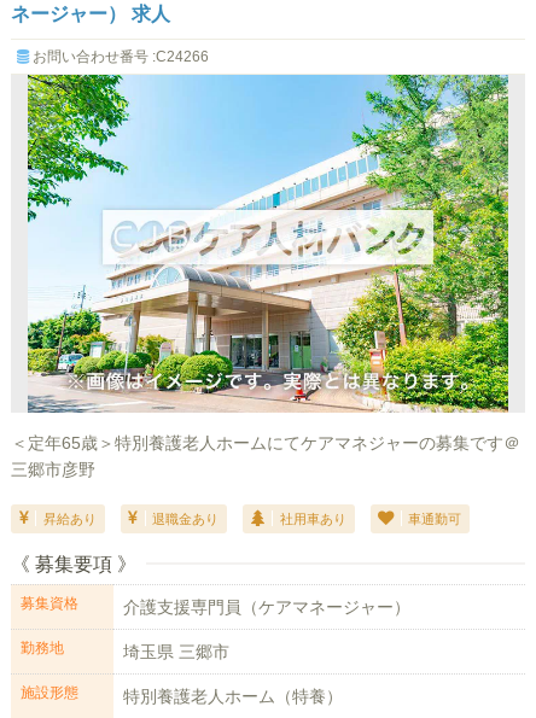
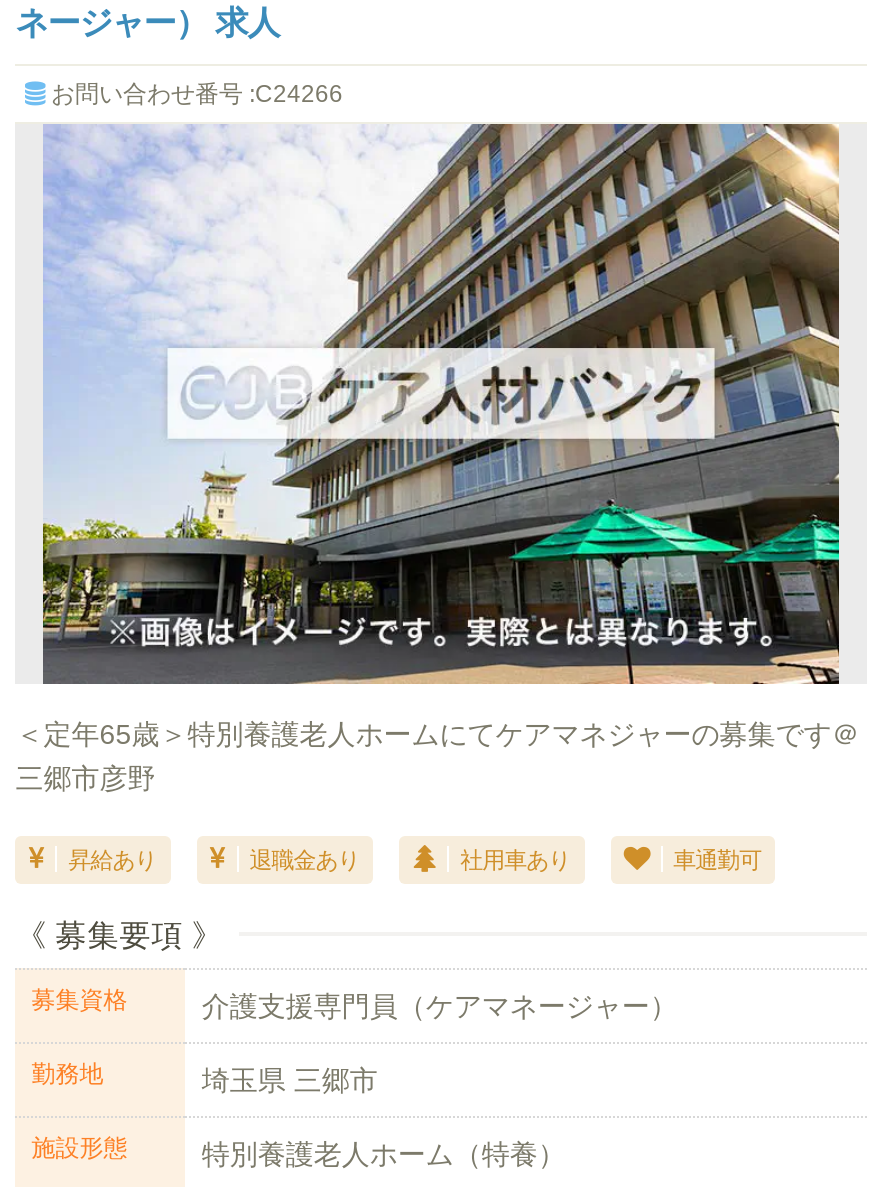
[27,74,509,413] [image] -> [41,122,841,686] [image]

